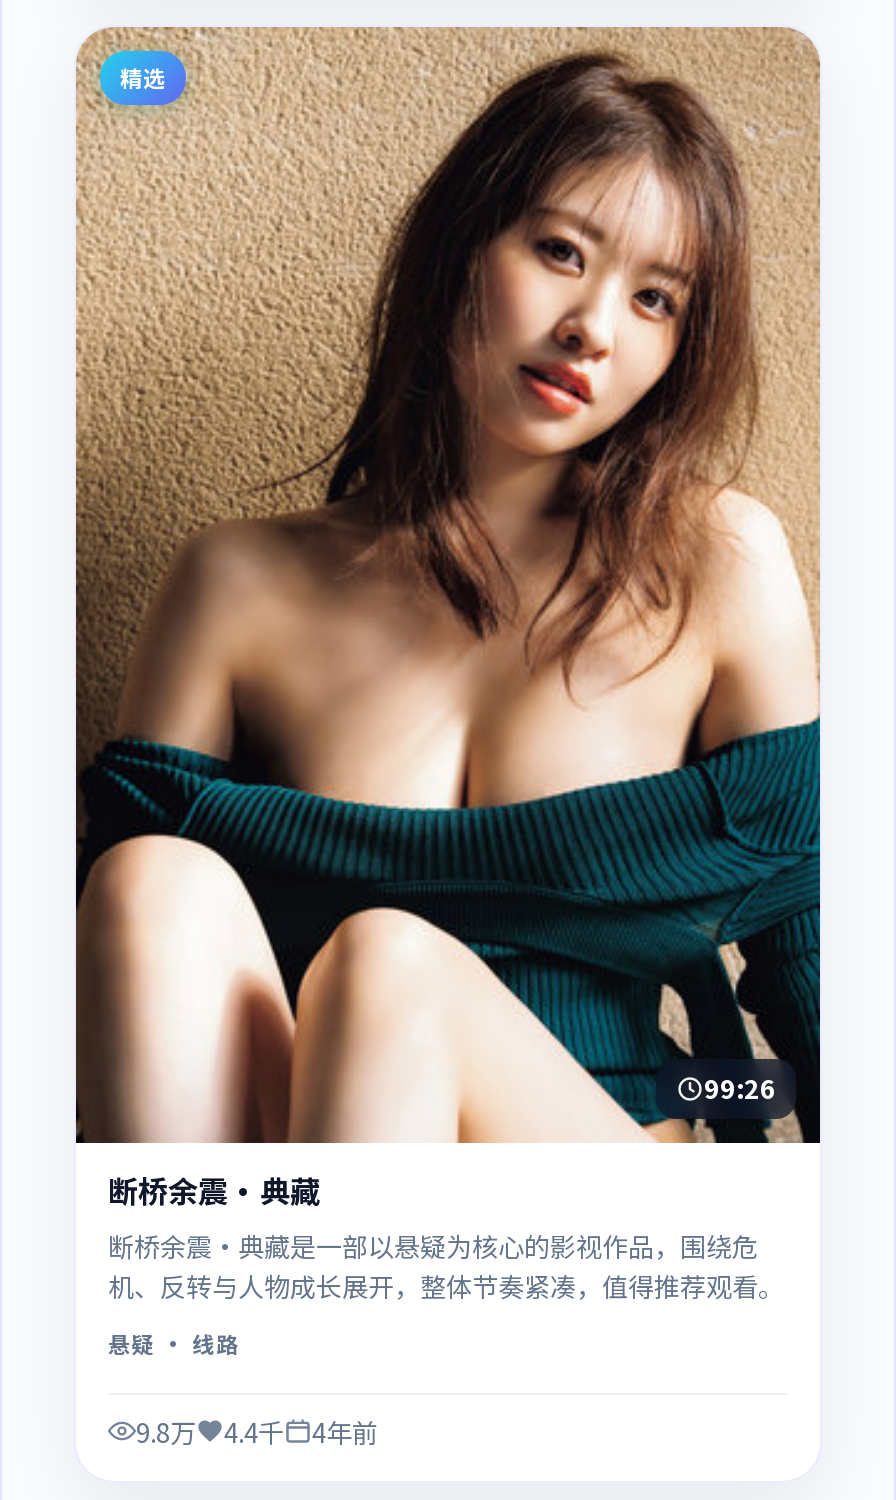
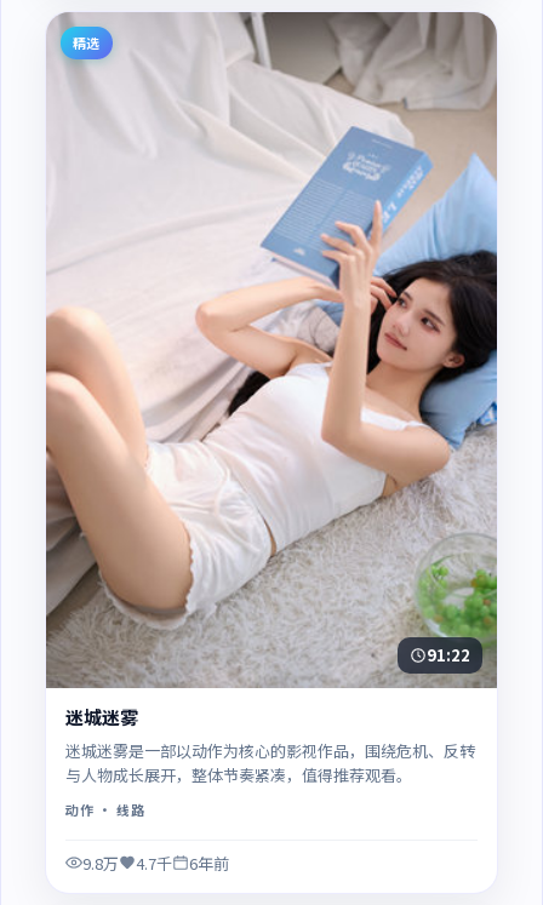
[74,26,822,1144] [image] | 99:26 -> [45,11,498,688] [image] | 91:22
[108,1168,784,1304] 断桥余震·典藏 | 断桥余震·典藏是一部以悬疑为核心的影视作品，围绕危 | 机、反转与人物成长展开，整体节奏紧凑，值得推荐观看。 -> [65,704,475,786] 迷城迷雾 | 迷城迷雾是一部以动作为核心的影视作品，围绕危机、反转 | 与人物成长展开，整体节奏紧凑，值得推荐观看。
[108,1326,239,1358] 悬疑· 线路 -> [65,799,145,819] 动作· 线路
[224,1412,284,1450] 4.4千 -> [136,852,172,875] 4.7千
[312,1412,378,1450] 4年前 -> [189,852,229,875] 6年前

